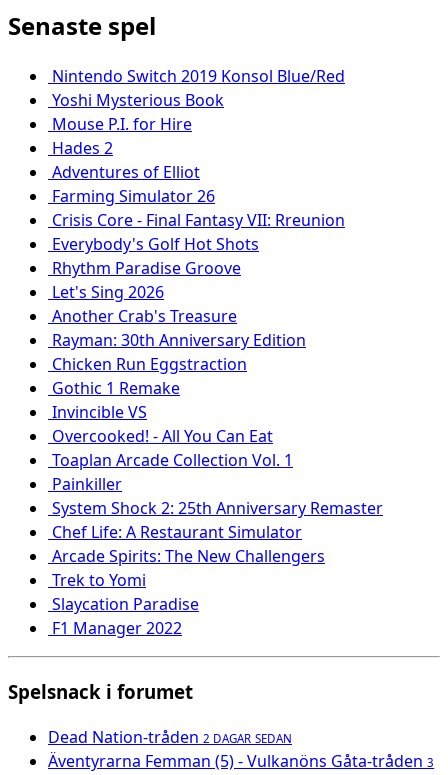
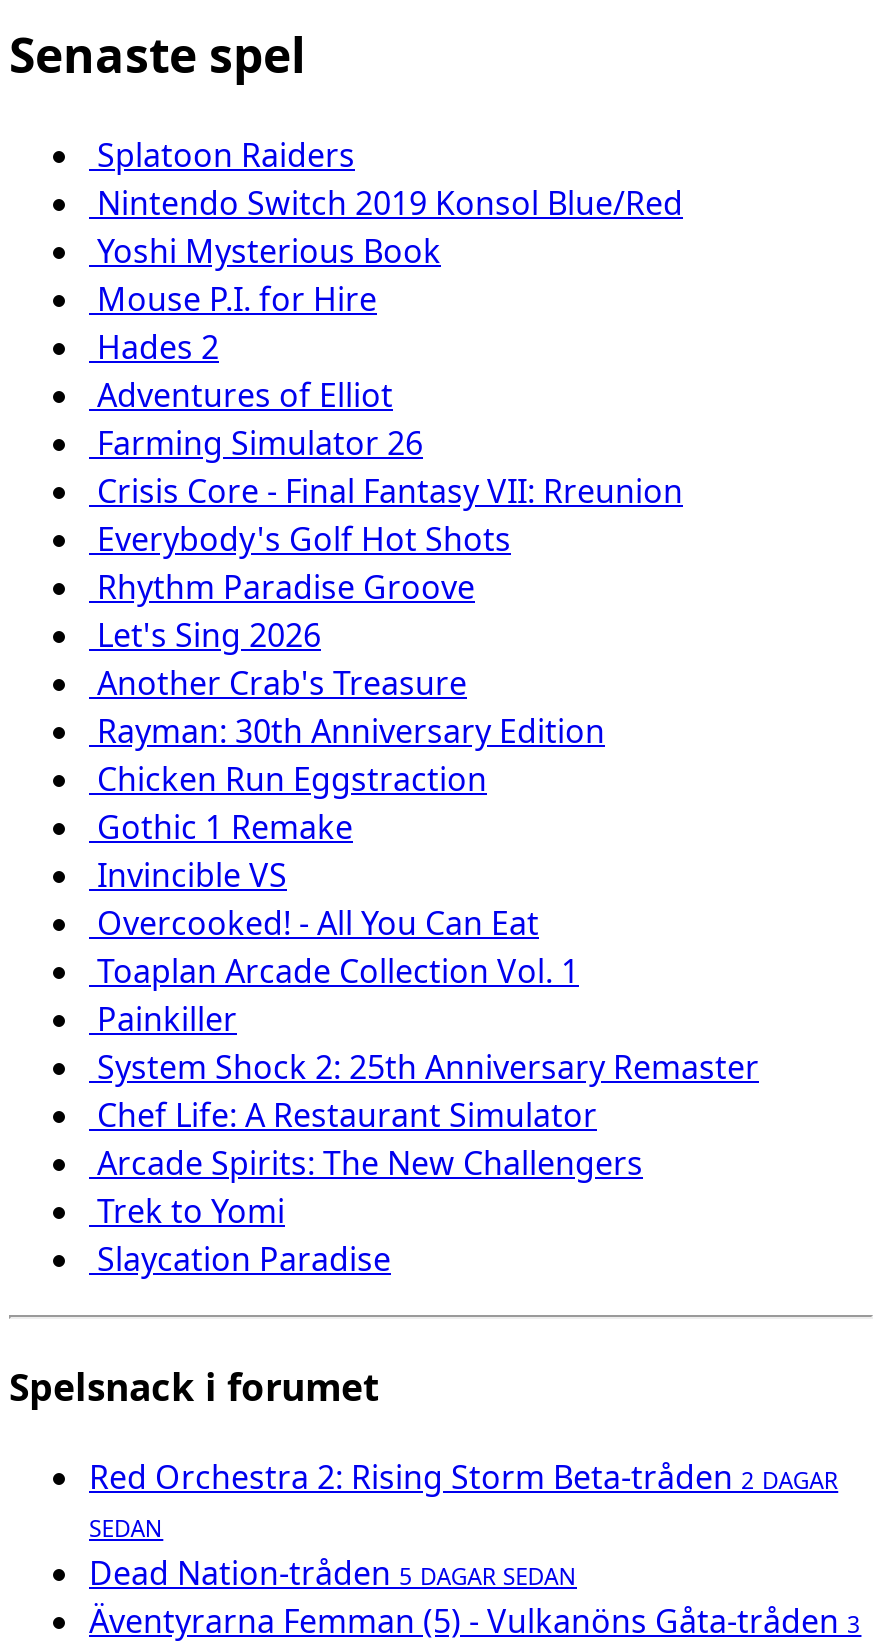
none -> [97,134,355,178] Splatoon Raiders
[52,617,182,639] F1 Manager 2022 -> none
[48,726,292,748] Dead Nation-tråden 2 DAGAR SEDAN -> [89,1455,838,1595] Red Orchestra 2: Rising Storm Beta-tråden 2 DAGAR | SEDAN | Dead Nation-tråden 5 DAGAR SEDAN

